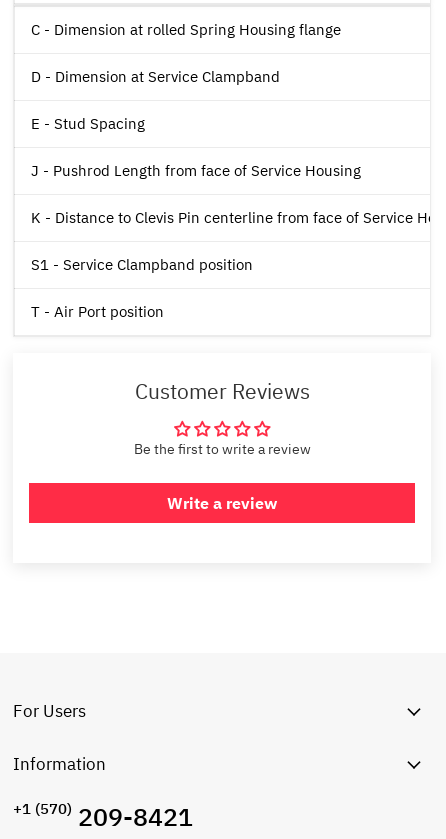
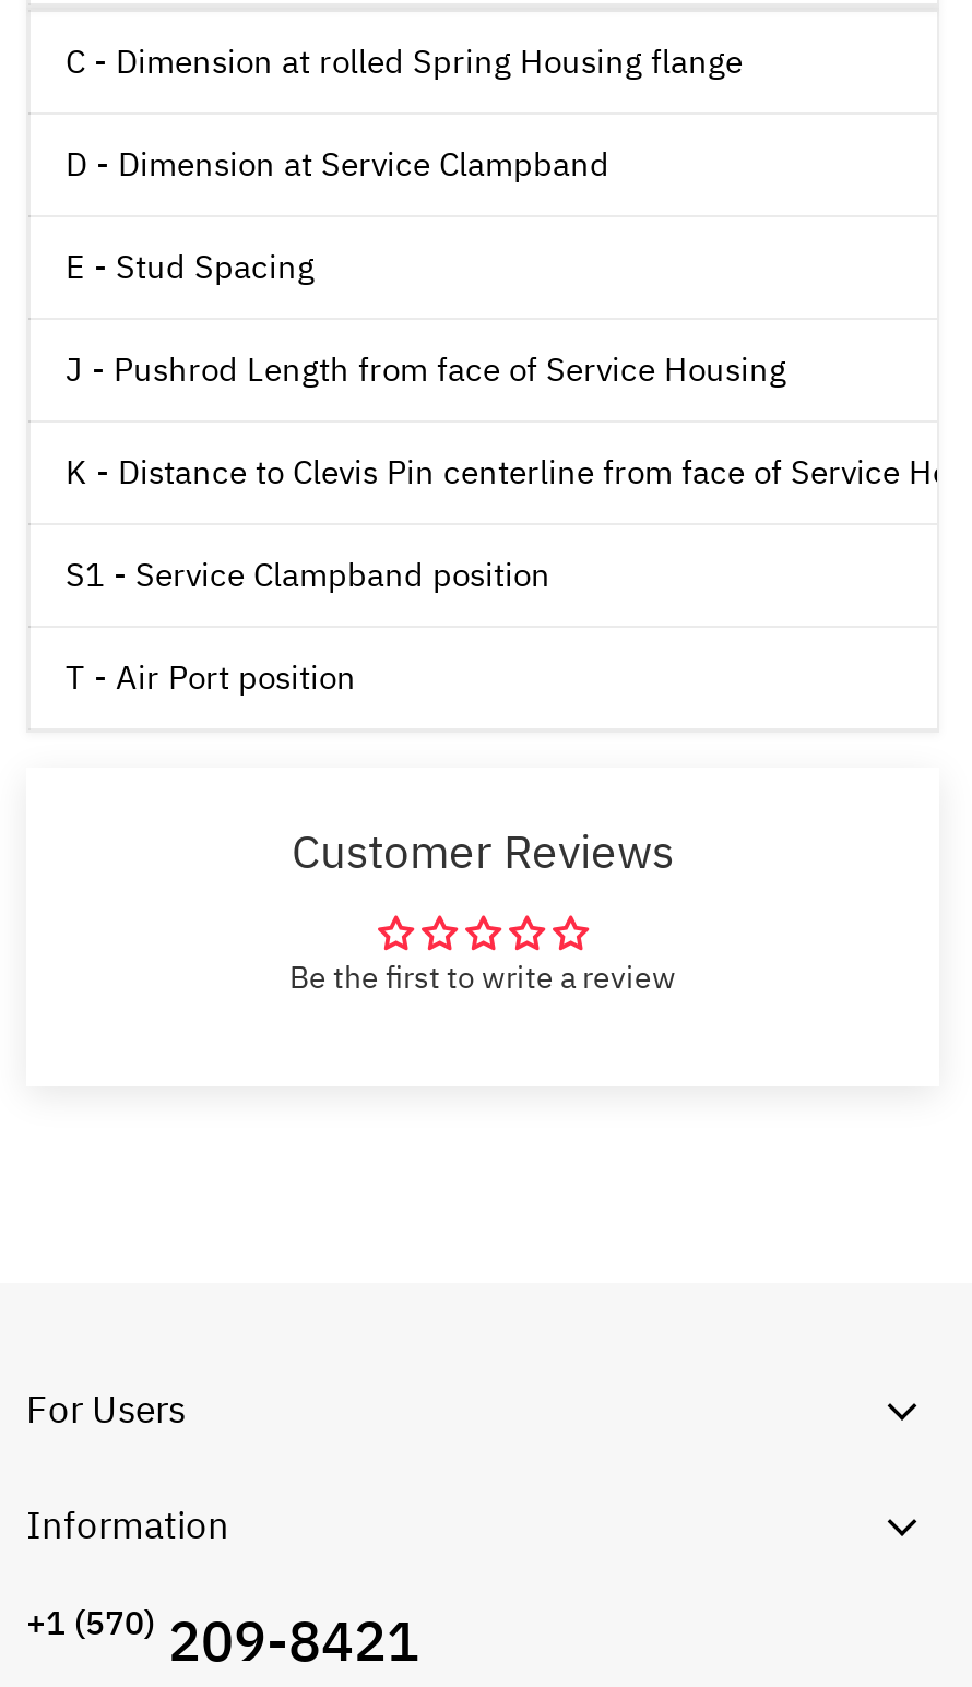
[167,493,277,513] Write a review -> none

